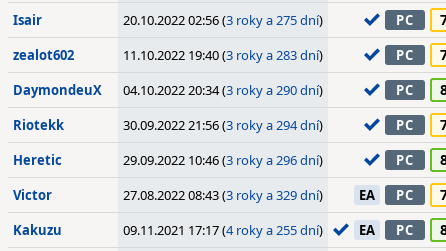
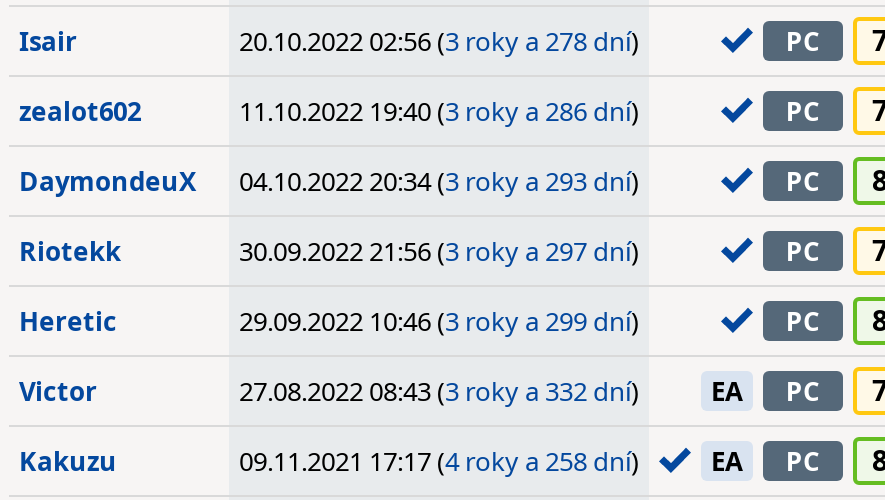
[123,11,323,29] 20.10.2022 02:56 (3 roky a 275 dní) -> [239,23,639,59] 20.10.2022 02:56 (3 roky a 278 dní)
[123,46,323,64] 11.10.2022 19:40 (3 roky a 283 dní) -> [239,93,639,129] 11.10.2022 19:40 (3 roky a 286 dní)
[13,81,323,99] DaymondeuX 04.10.2022 20:34 (3 roky a 290 dní) -> [19,163,639,199] DaymondeuX 04.10.2022 20:34 (3 roky a 293 dní)
[123,116,323,134] 30.09.2022 21:56 (3 roky a 294 dní) -> [239,233,639,269] 30.09.2022 21:56 (3 roky a 297 dní)
[123,151,323,169] 29.09.2022 10:46 (3 roky a 296 dní) -> [239,303,639,339] 29.09.2022 10:46 (3 roky a 299 dní)
[123,186,323,204] 27.08.2022 08:43 (3 roky a 329 dní) -> [239,373,639,409] 27.08.2022 08:43 (3 roky a 332 dní)
[123,221,323,239] 09.11.2021 17:17 (4 roky a 255 dní) -> [239,443,639,479] 09.11.2021 17:17 (4 roky a 258 dní)

